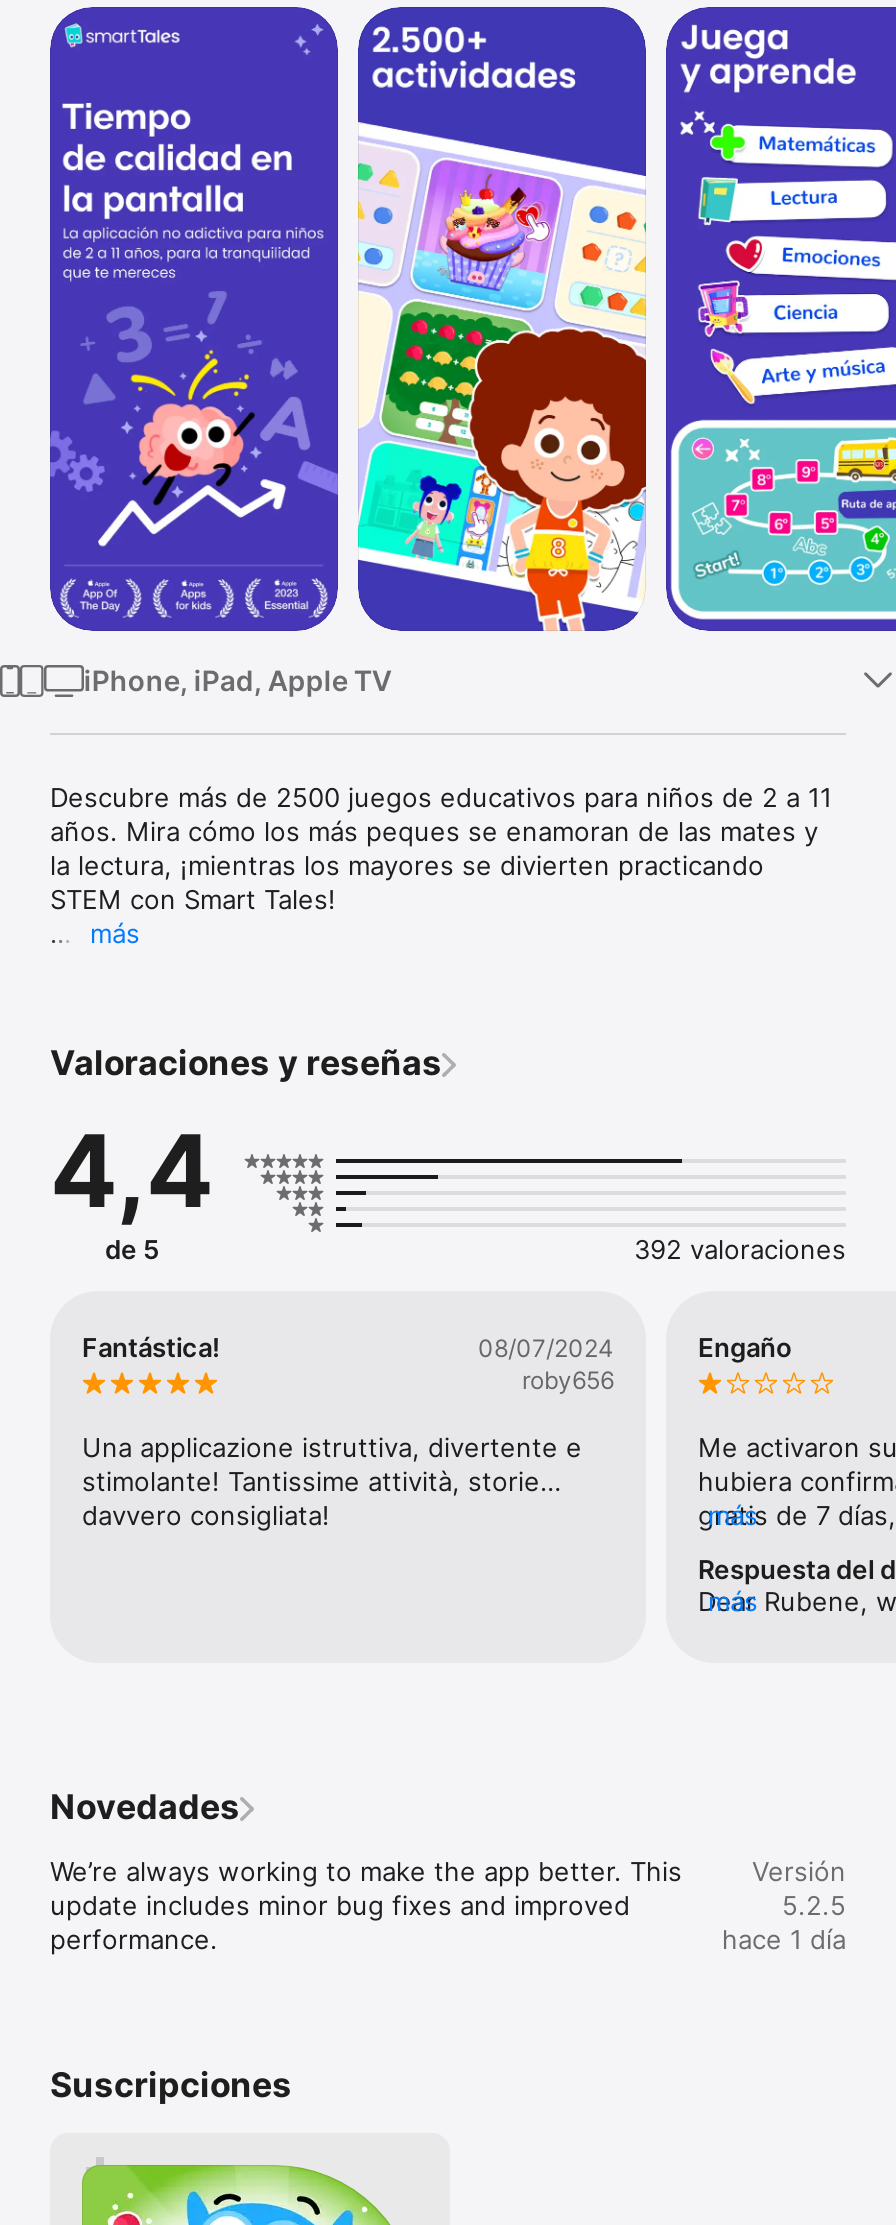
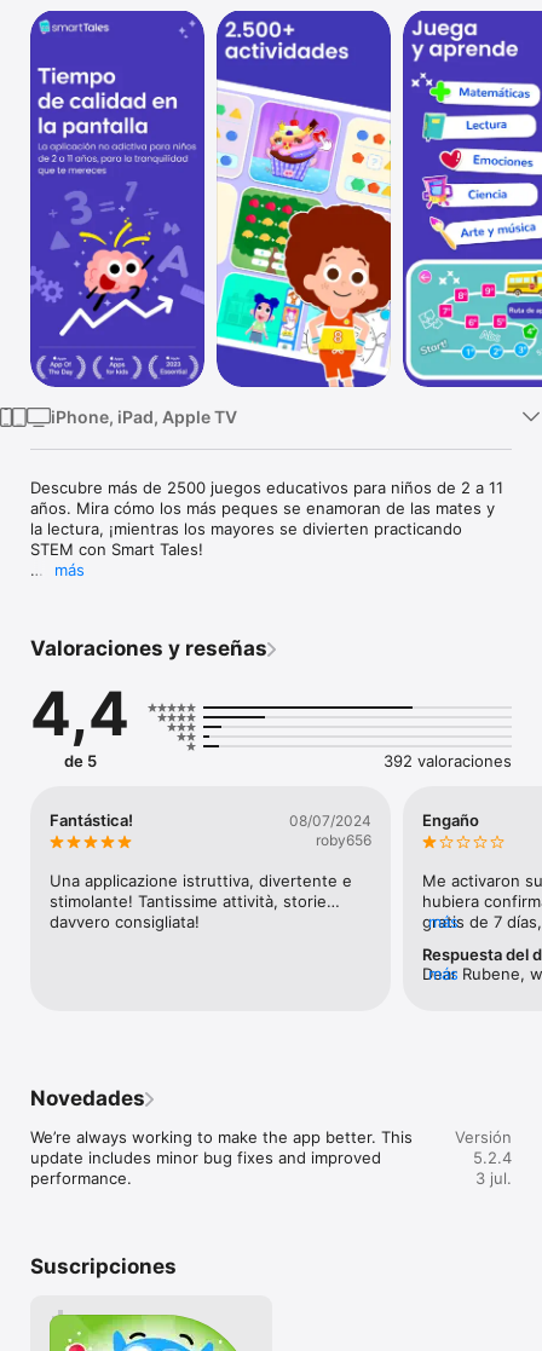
[722,1889,846,1955] 5.2.5 | hace 1 día -> [473,1148,512,1187] 5.2.4 | 3 jul.

